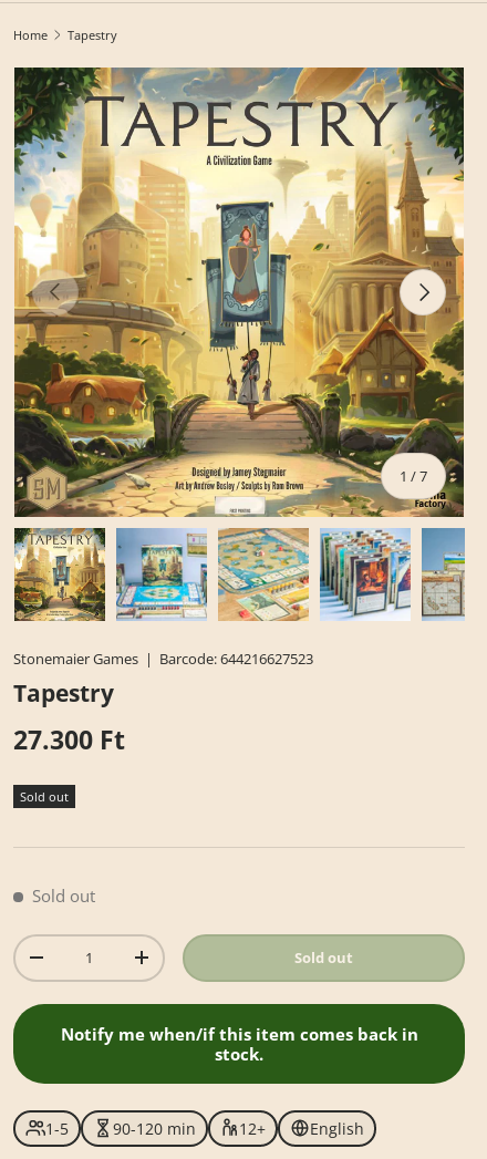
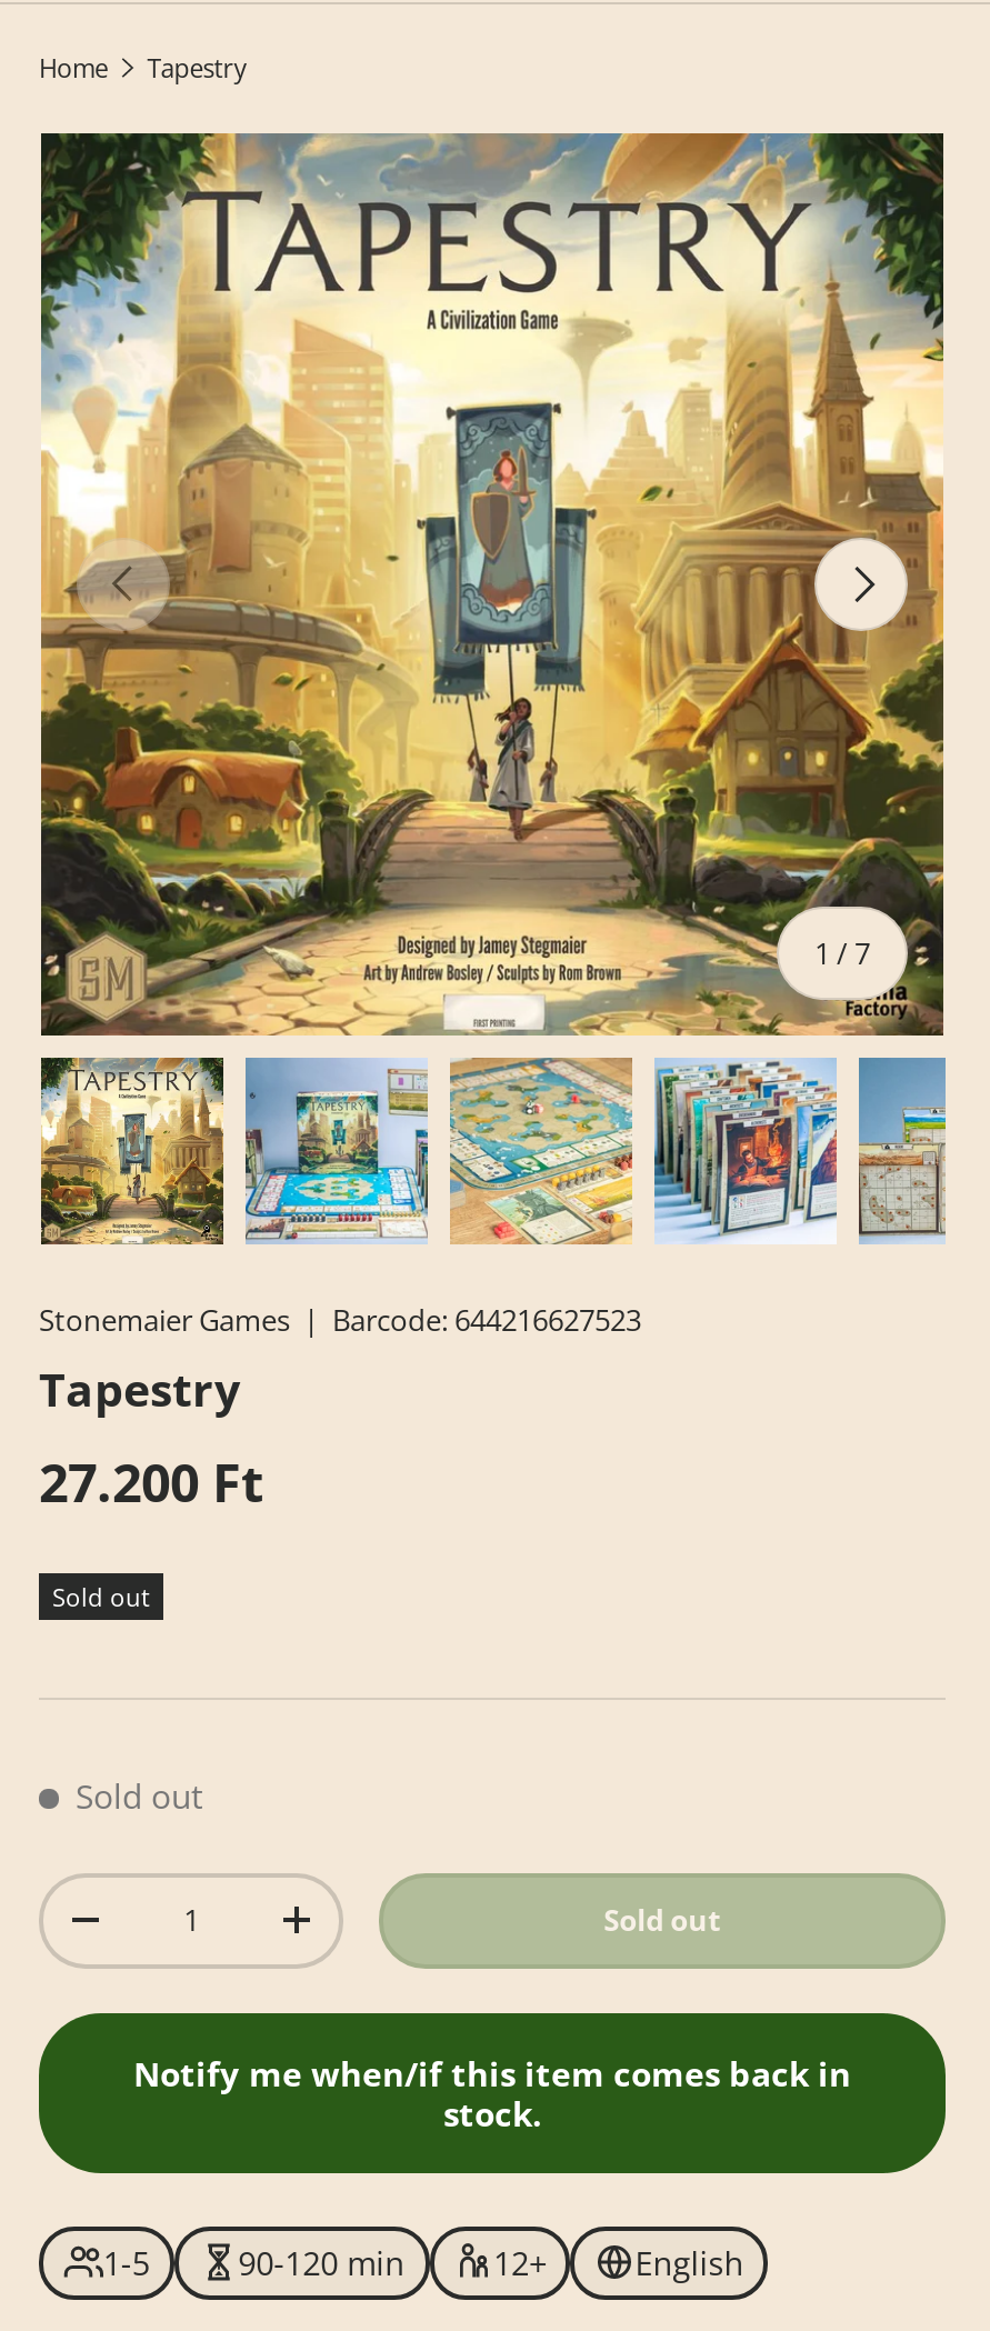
[13,722,125,757] 27.300 Ft -> [39,1446,263,1517] 27.200 Ft

